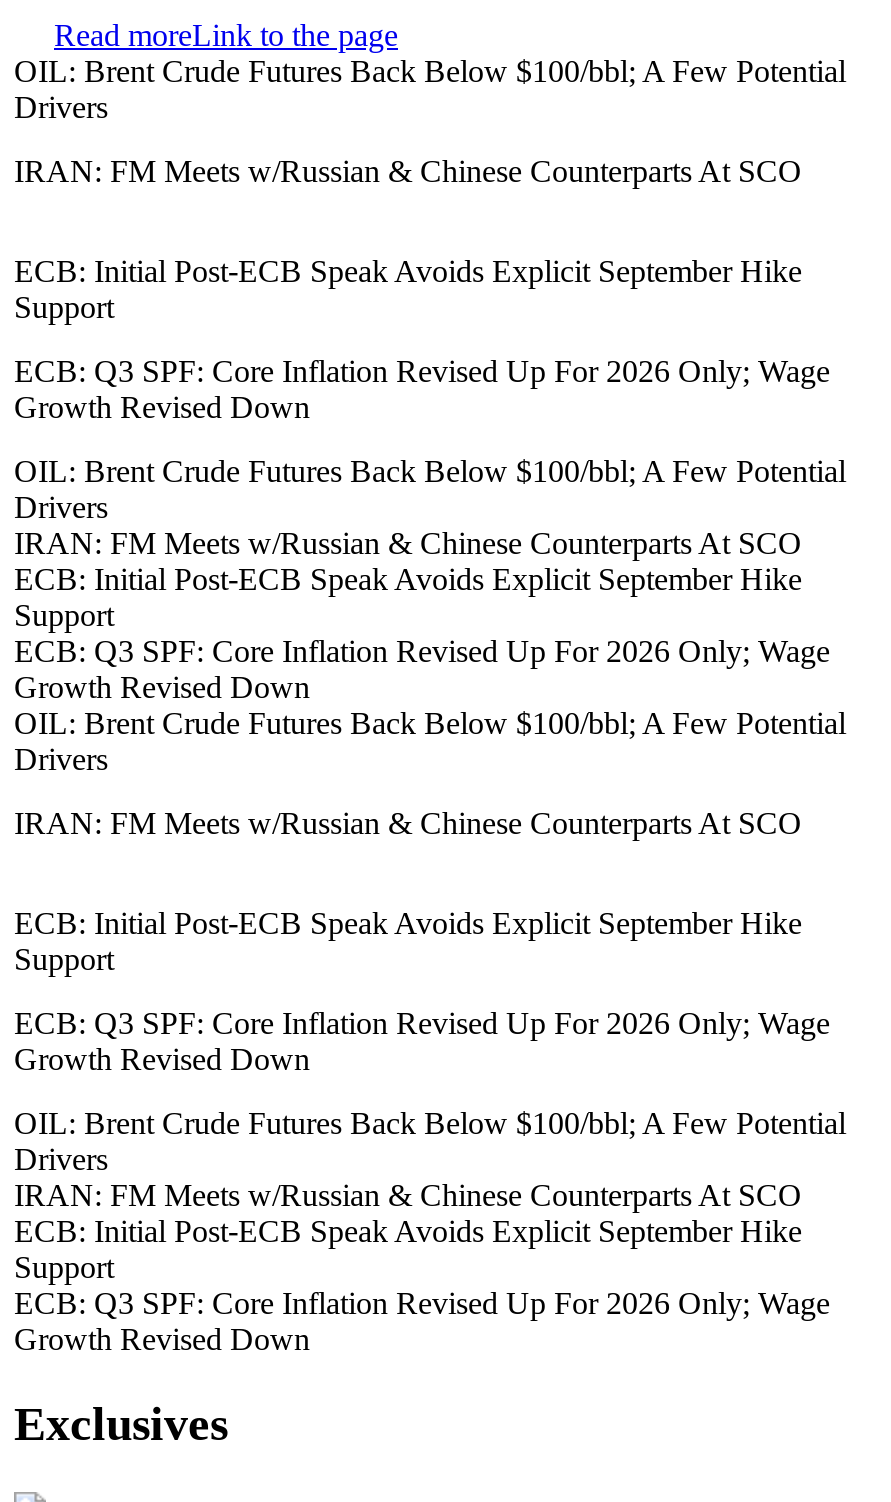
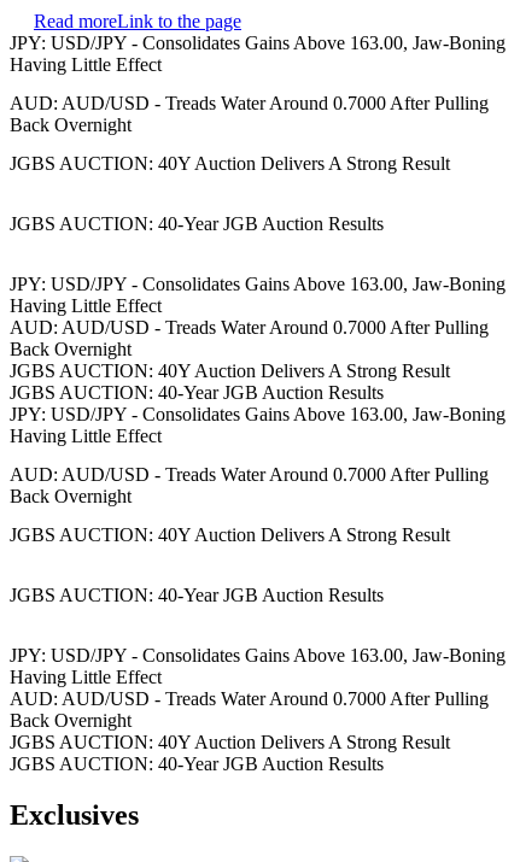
[14,54,846,124] OIL: Brent Crude Futures Back Below $100/bbl; A Few Potential | Drivers -> [10,33,506,75] JPY: USD/JPY - Consolidates Gains Above 163.00, Jaw-Boning | Having Little Effect
[14,154,802,188] IRAN: FM Meets w/Russian & Chinese Counterparts At SCO -> [10,93,489,135] AUD: AUD/USD - Treads Water Around 0.7000 After Pulling | Back Overnight
[14,254,802,324] ECB: Initial Post-ECB Speak Avoids Explicit September Hike | Support -> [10,153,450,174] JGBS AUCTION: 40Y Auction Delivers A Strong Result
[14,354,830,424] ECB: Q3 SPF: Core Inflation Revised Up For 2026 Only; Wage | Growth Revised Down -> [10,214,384,234] JGBS AUCTION: 40-Year JGB Auction Results
[14,454,846,776] OIL: Brent Crude Futures Back Below $100/bbl; A Few Potential | Drivers | IRAN: FM Meets w/Russian & Chinese Counterparts At SCO | ECB: Initial Post-ECB Speak Avoids Explicit September Hike | Support | ECB: Q3 SPF: Core Inflation Revised Up For 2026 Only; Wage | Growth Revised Down | OIL: Brent Crude Futures Back Below $100/bbl; A Few Potential | Drivers -> [10,274,506,446] JPY: USD/JPY - Consolidates Gains Above 163.00, Jaw-Boning | Having Little Effect | AUD: AUD/USD - Treads Water Around 0.7000 After Pulling | Back Overnight | JGBS AUCTION: 40Y Auction Delivers A Strong Result | JGBS AUCTION: 40-Year JGB Auction Results | JPY: USD/JPY - Consolidates Gains Above 163.00, Jaw-Boning | Having Little Effect
[14,806,802,840] IRAN: FM Meets w/Russian & Chinese Counterparts At SCO -> [10,464,489,507] AUD: AUD/USD - Treads Water Around 0.7000 After Pulling | Back Overnight
[14,906,802,976] ECB: Initial Post-ECB Speak Avoids Explicit September Hike | Support -> [10,525,450,545] JGBS AUCTION: 40Y Auction Delivers A Strong Result
[14,1006,830,1076] ECB: Q3 SPF: Core Inflation Revised Up For 2026 Only; Wage | Growth Revised Down -> [10,585,384,605] JGBS AUCTION: 40-Year JGB Auction Results
[14,1106,846,1356] OIL: Brent Crude Futures Back Below $100/bbl; A Few Potential | Drivers | IRAN: FM Meets w/Russian & Chinese Counterparts At SCO | ECB: Initial Post-ECB Speak Avoids Explicit September Hike | Support | ECB: Q3 SPF: Core Inflation Revised Up For 2026 Only; Wage | Growth Revised Down -> [10,645,506,774] JPY: USD/JPY - Consolidates Gains Above 163.00, Jaw-Boning | Having Little Effect | AUD: AUD/USD - Treads Water Around 0.7000 After Pulling | Back Overnight | JGBS AUCTION: 40Y Auction Delivers A Strong Result | JGBS AUCTION: 40-Year JGB Auction Results

